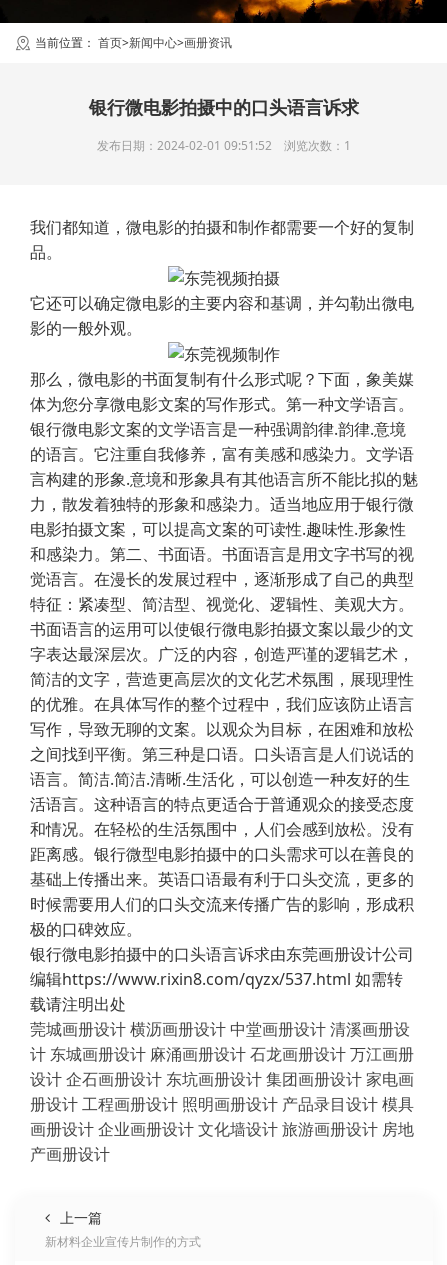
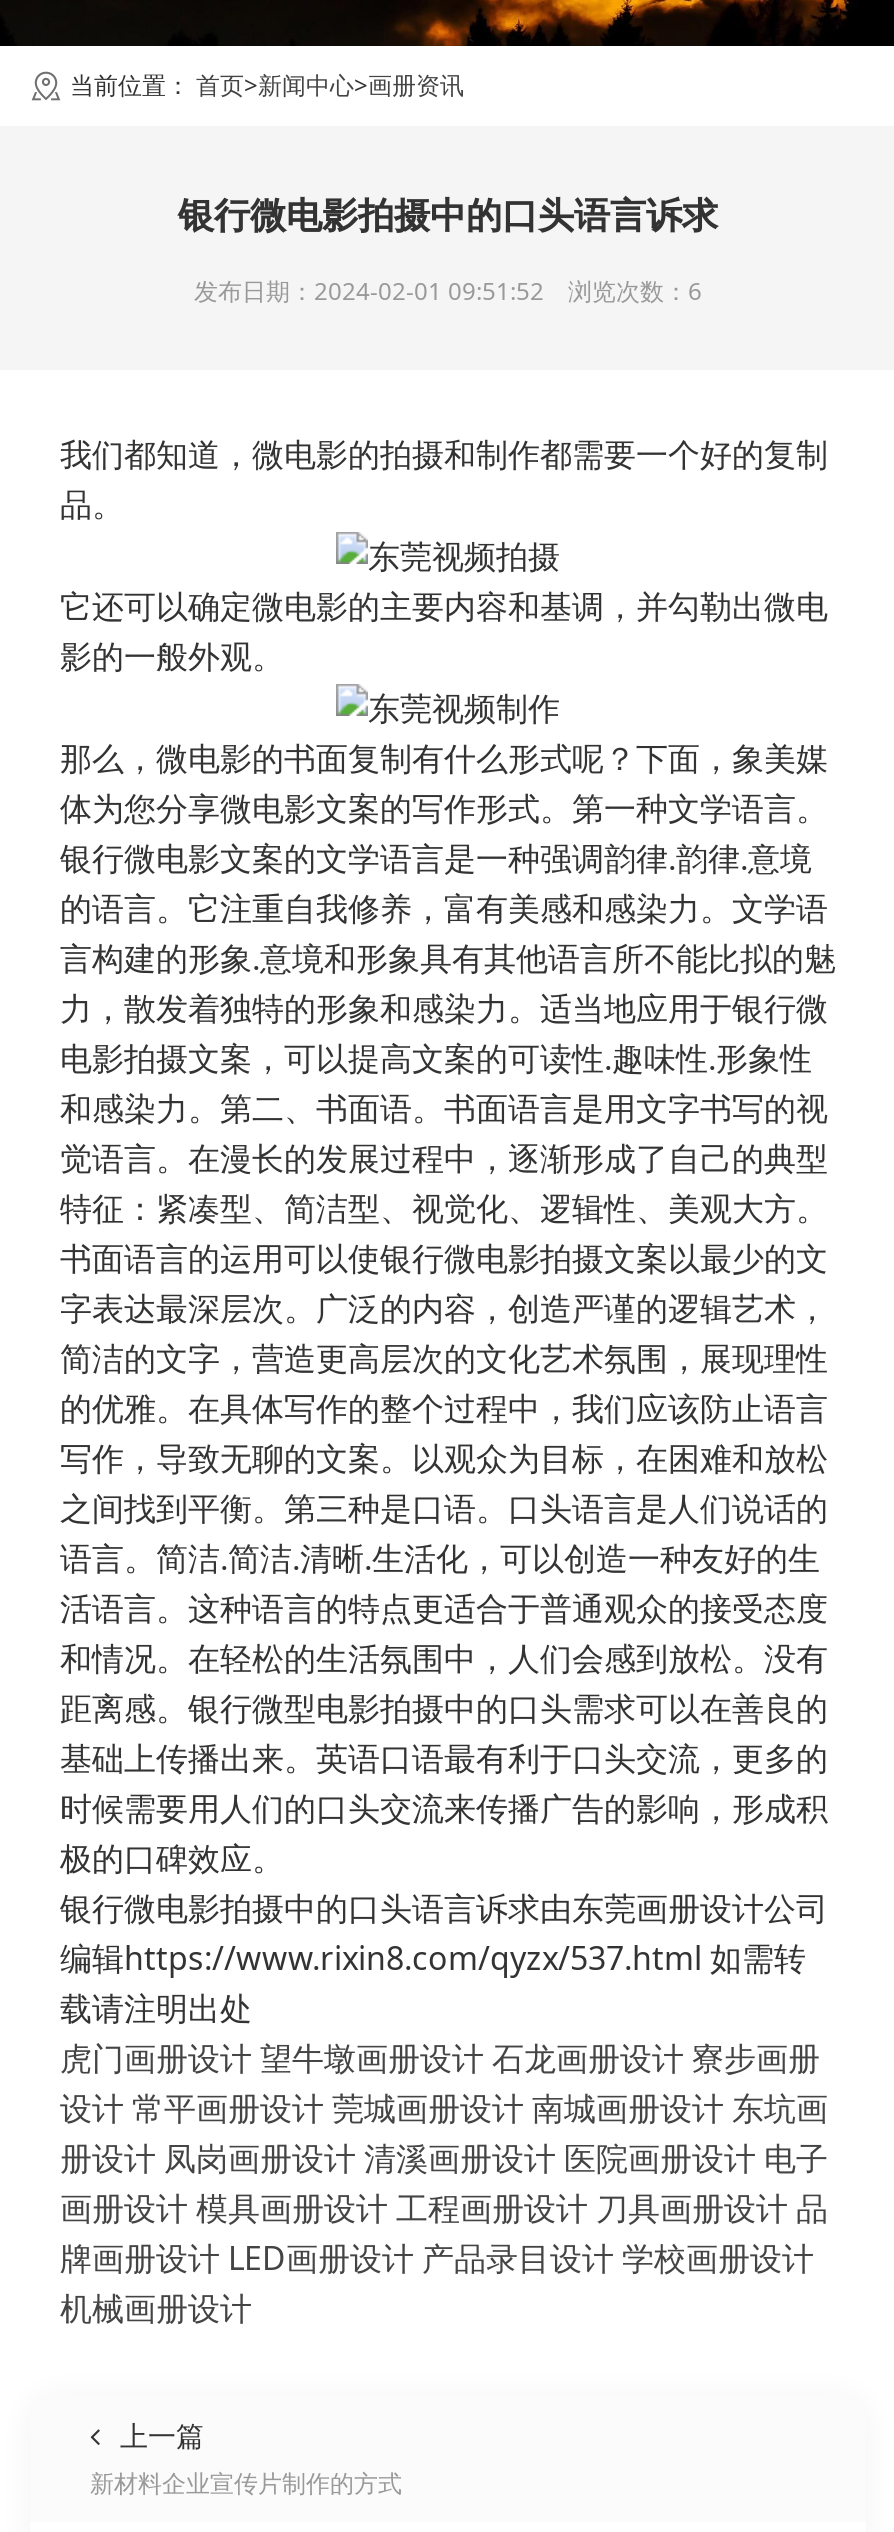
[97,136,351,153] 发布日期：2024-02-01 09:51:52 浏览次数：1 -> [194,273,702,307] 发布日期：2024-02-01 09:51:52 浏览次数：6
[30,1018,414,1165] 莞城画册设计 横沥画册设计 中堂画册设计 清溪画册设 | 计 东城画册设计 麻涌画册设计 石龙画册设计 万江画册 | 设计 企石画册设计 东坑画册设计 集团画册设计 家电画 | 册设计 工程画册设计 照明画册设计 产品录目设计 模具 | 画册设计 企业画册设计 文化墙设计 旅游画册设计 房地 | 产画册设计 -> [60,2036,828,2330] 虎门画册设计 望牛墩画册设计 石龙画册设计 寮步画册 | 设计 常平画册设计 莞城画册设计 南城画册设计 东坑画 | 册设计 凤岗画册设计 清溪画册设计 医院画册设计 电子 | 画册设计 模具画册设计 工程画册设计 刀具画册设计 品 | 牌画册设计 LED画册设计 产品录目设计 学校画册设计 | 机械画册设计

